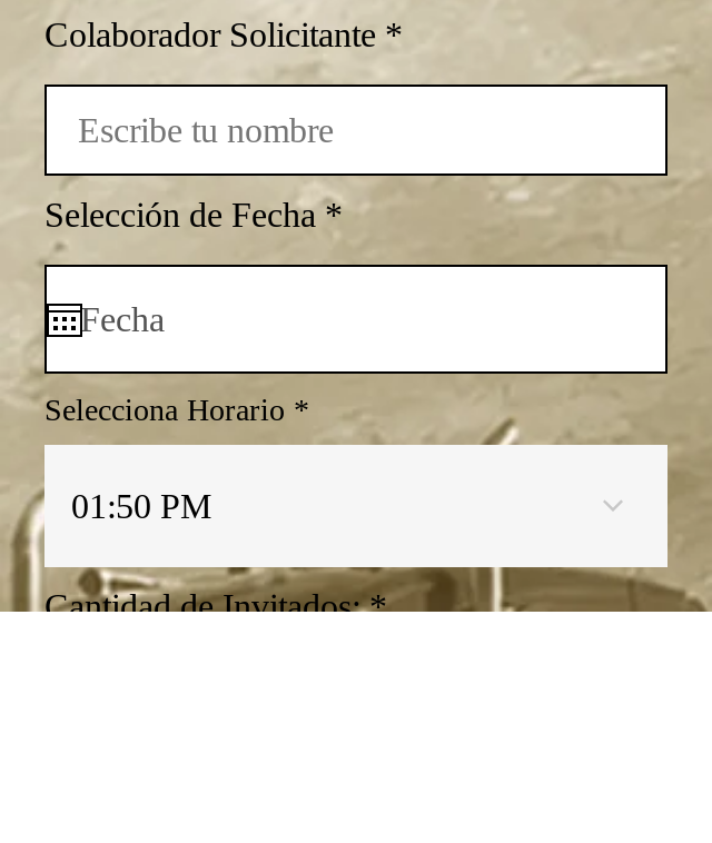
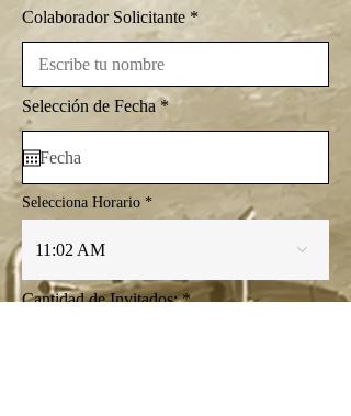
[71,486,211,524] 01:50 PM -> [35,240,105,258] 11:02 AM

